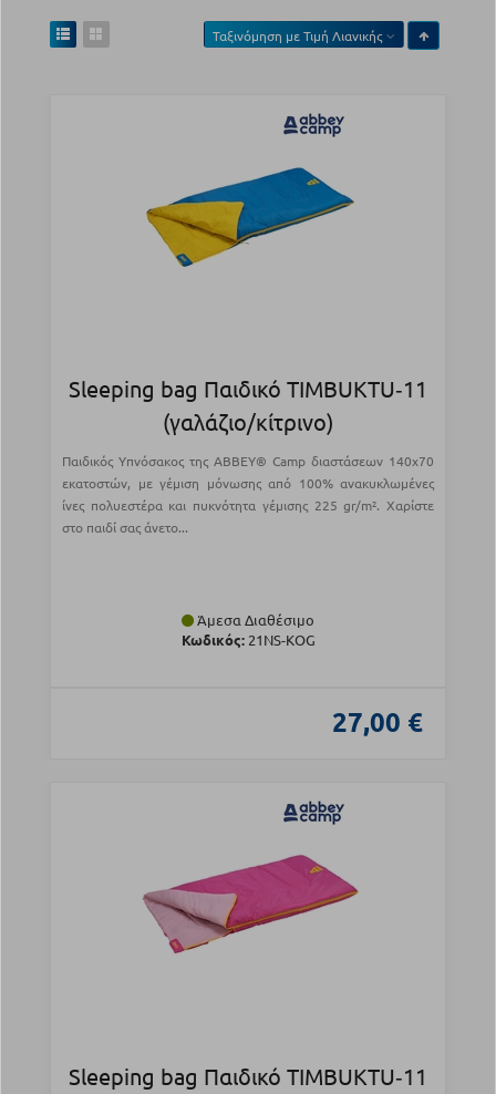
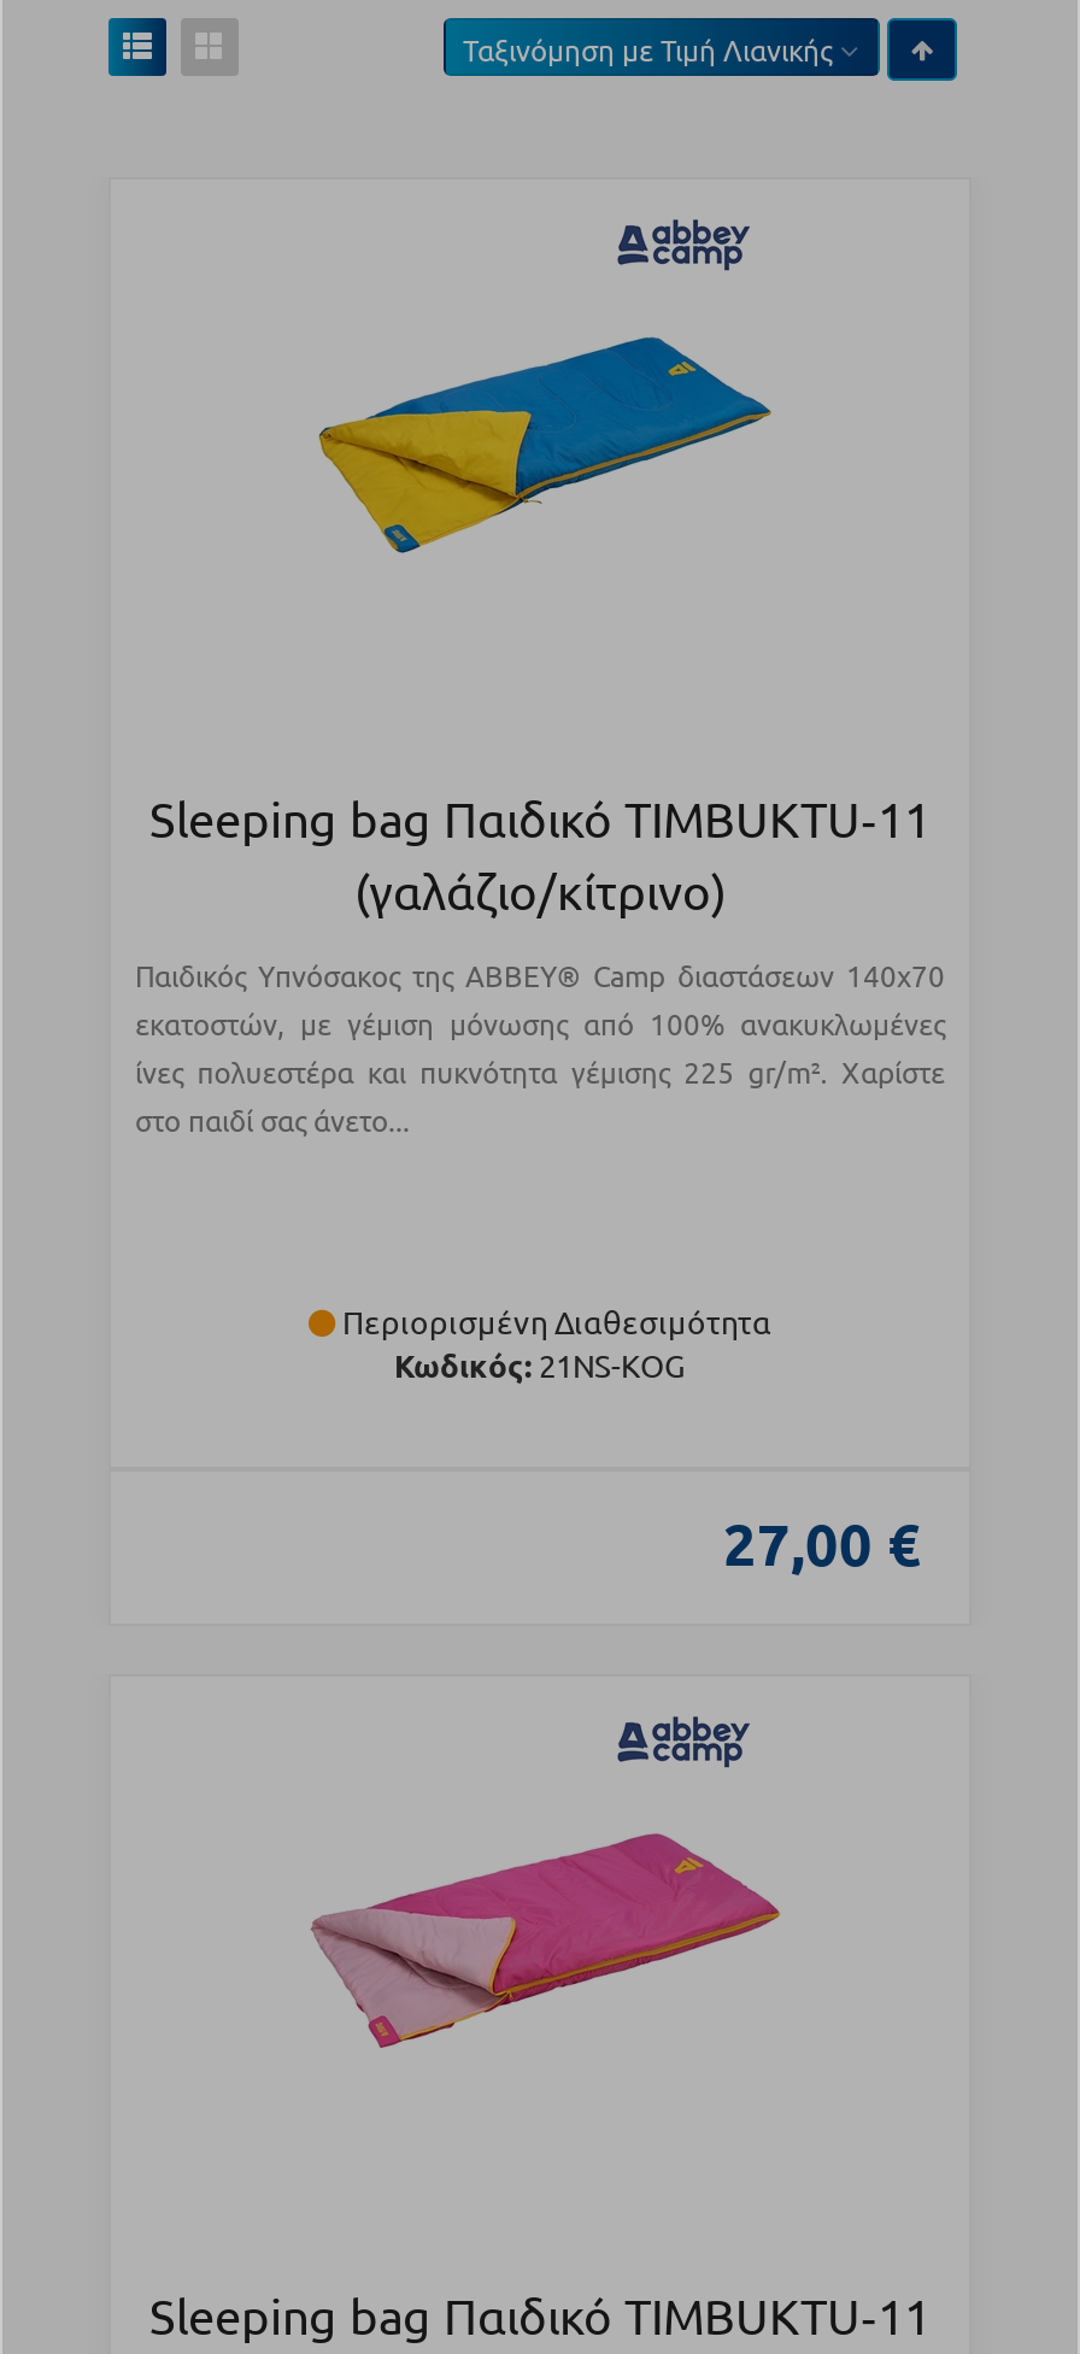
[194,611,314,629] Άμεσα Διαθέσιμο -> [335,1302,771,1342] Περιορισμένη Διαθεσιμότητα

